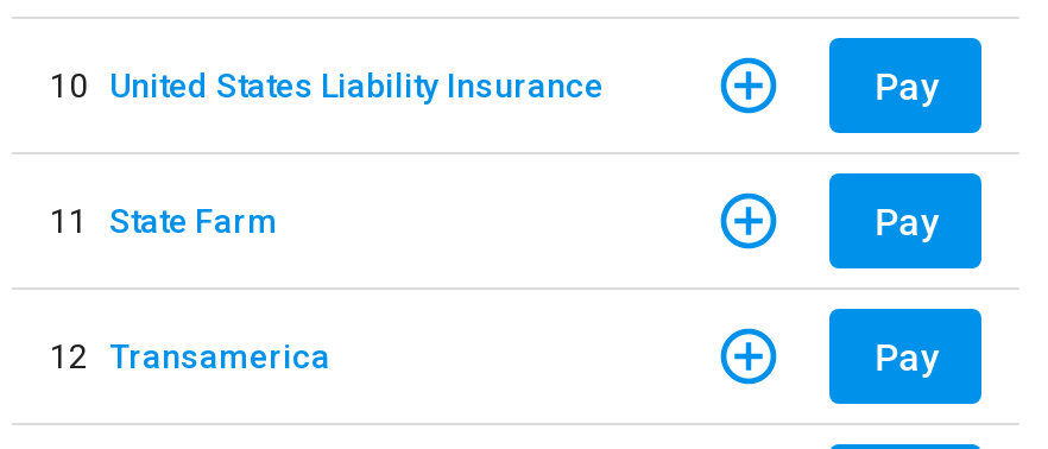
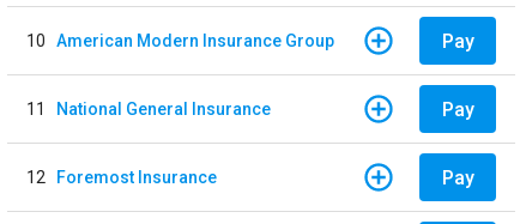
[50,65,604,103] 10 United States Liability Insurance -> [26,31,334,50] 10 American Modern Insurance Group
[50,201,278,239] 11 State Farm -> [26,99,271,118] 11 National General Insurance
[50,336,330,374] 12 Transamerica -> [26,167,217,186] 12 Foremost Insurance

